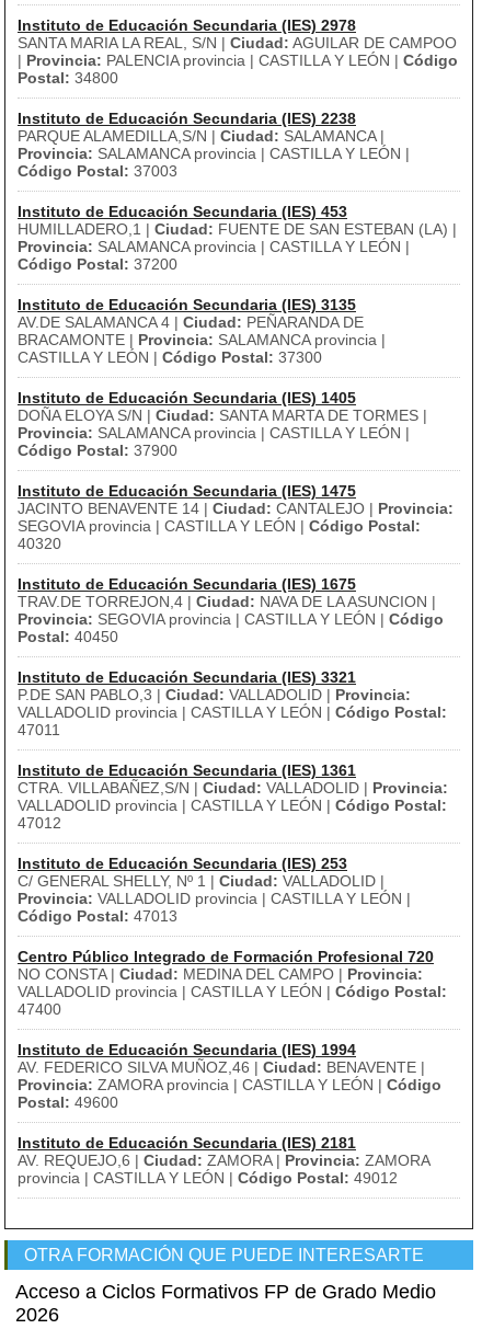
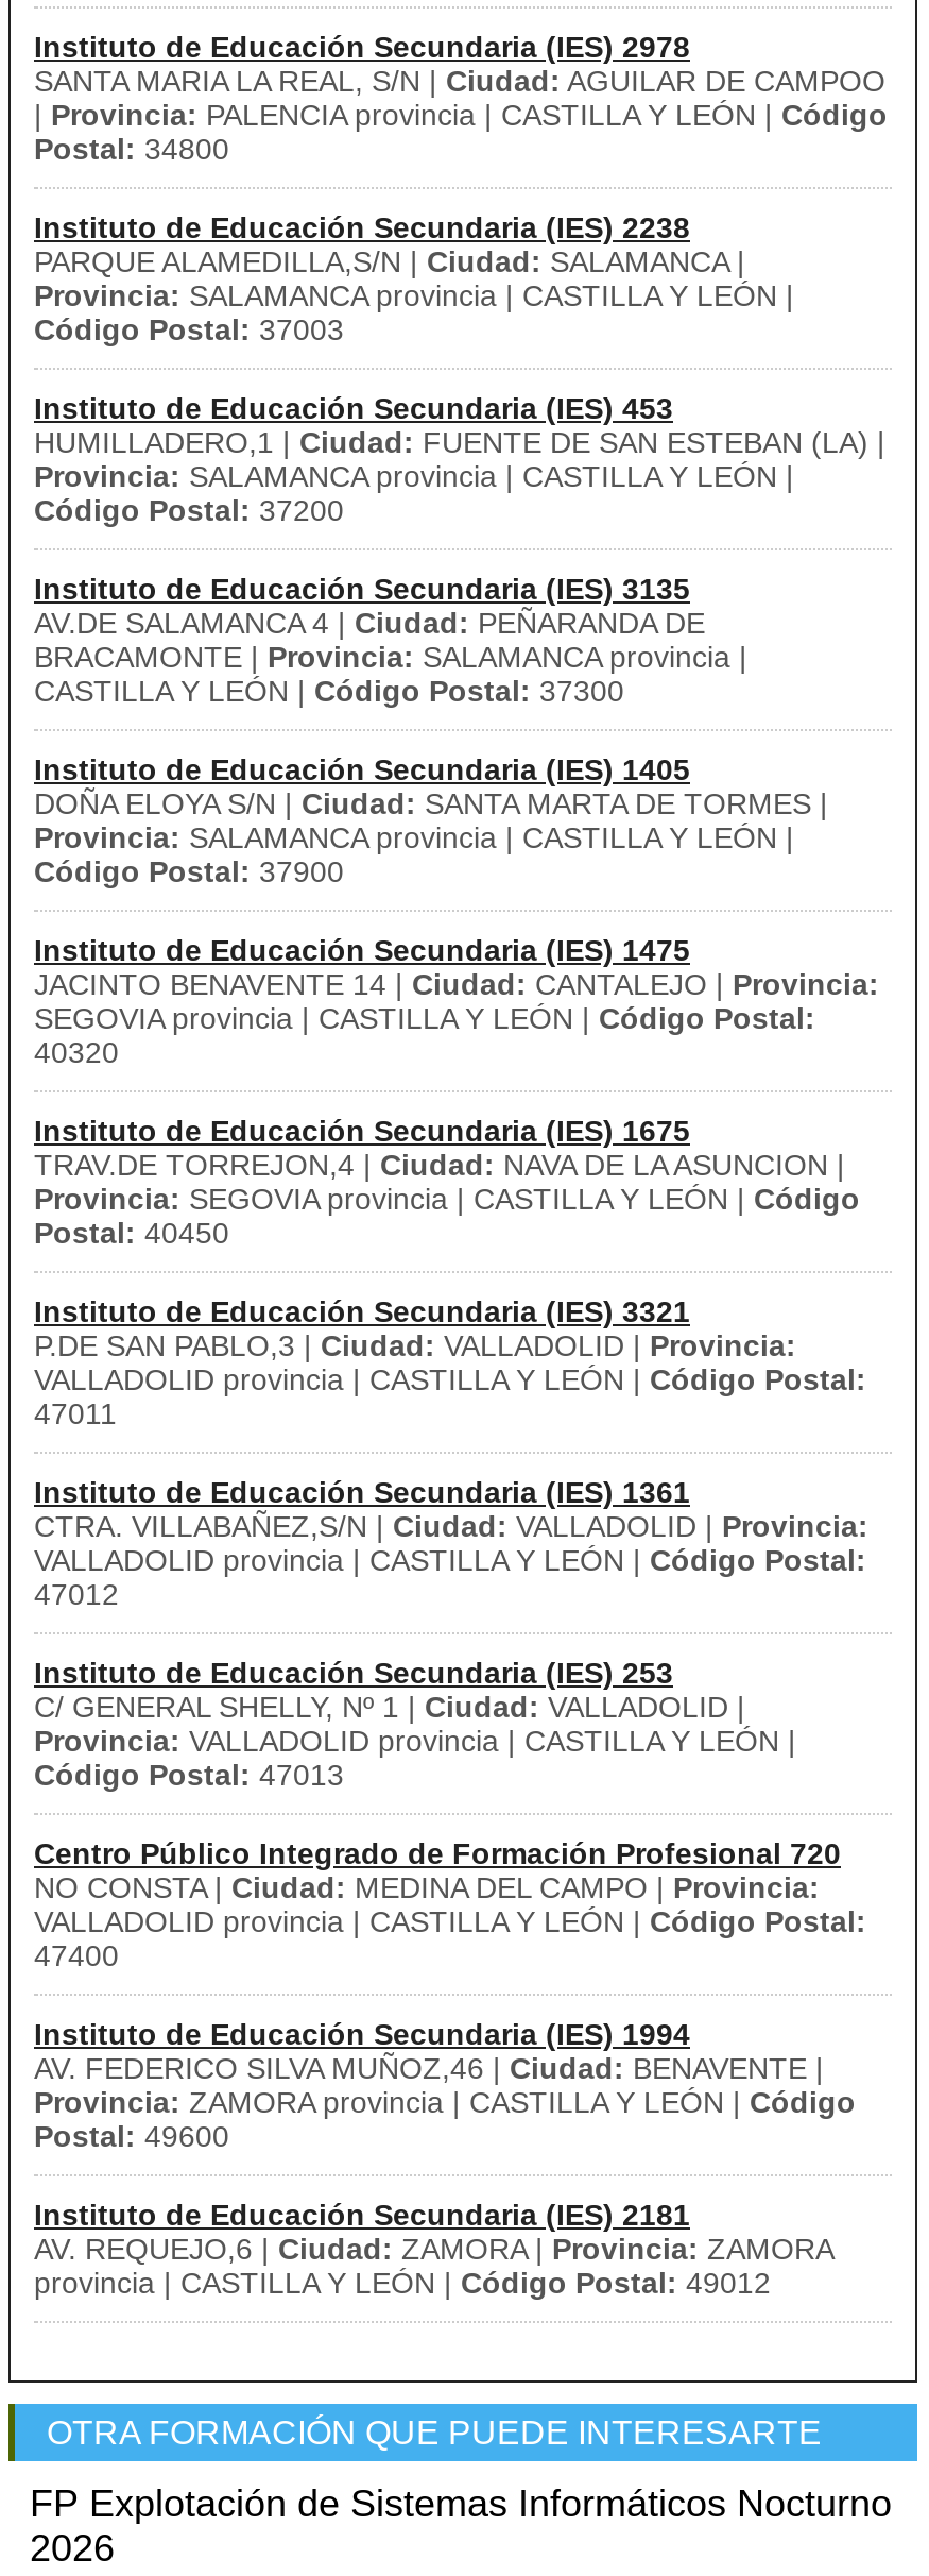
[15,1281,436,1303] Acceso a Ciclos Formativos FP de Grado Medio -> [30,2482,892,2525] FP Explotación de Sistemas Informáticos Nocturno

